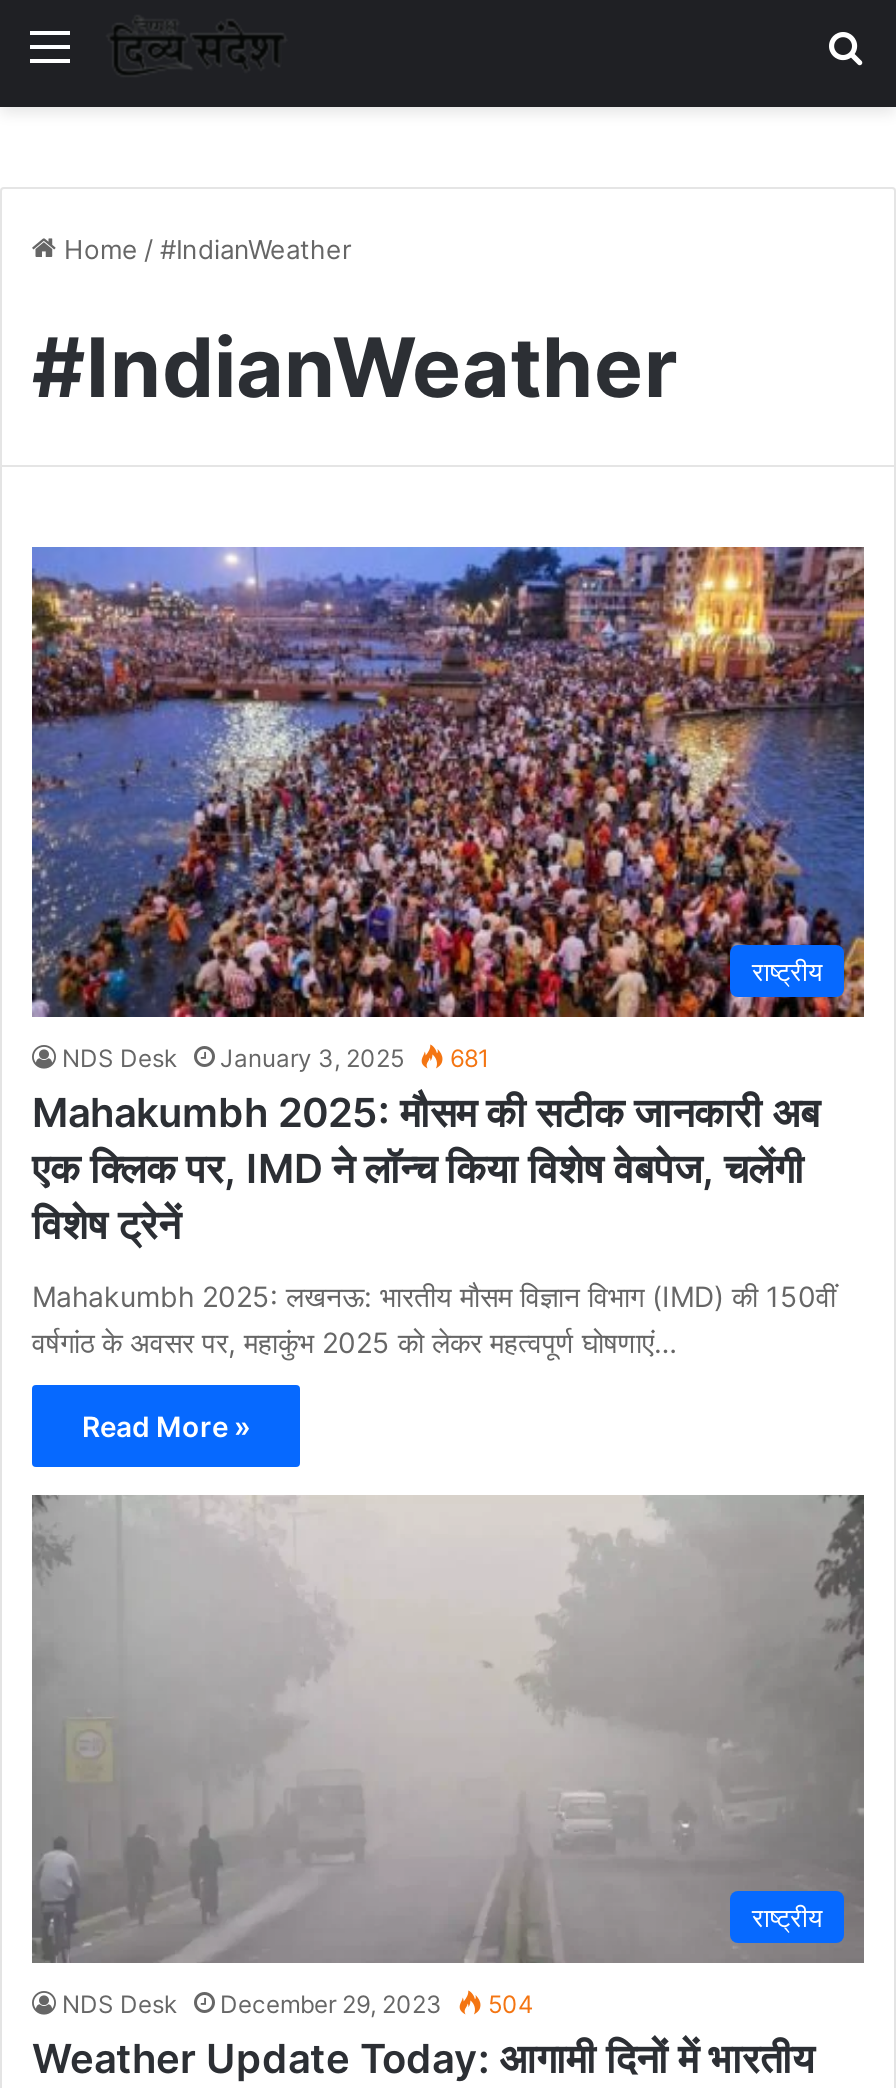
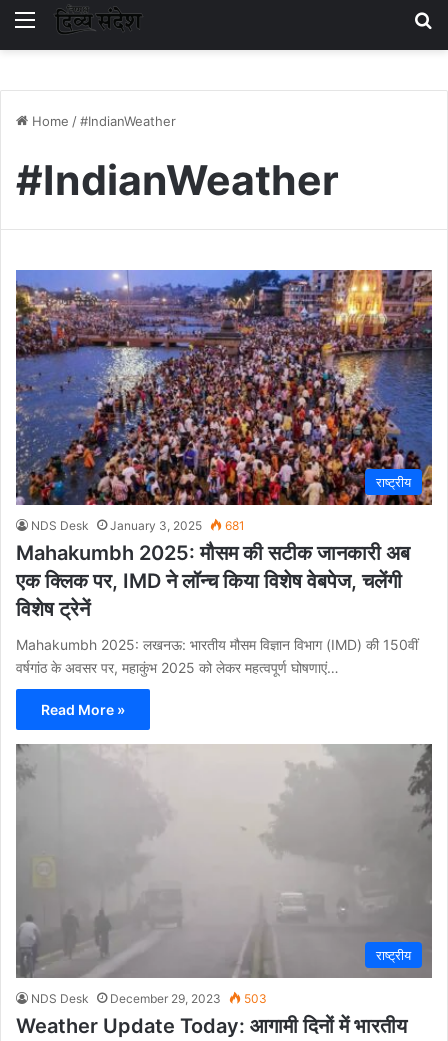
[62,1988,534,2018] NDS Desk December 29, 2023 504 -> [31,991,267,1006] NDS Desk December 29, 2023 503

